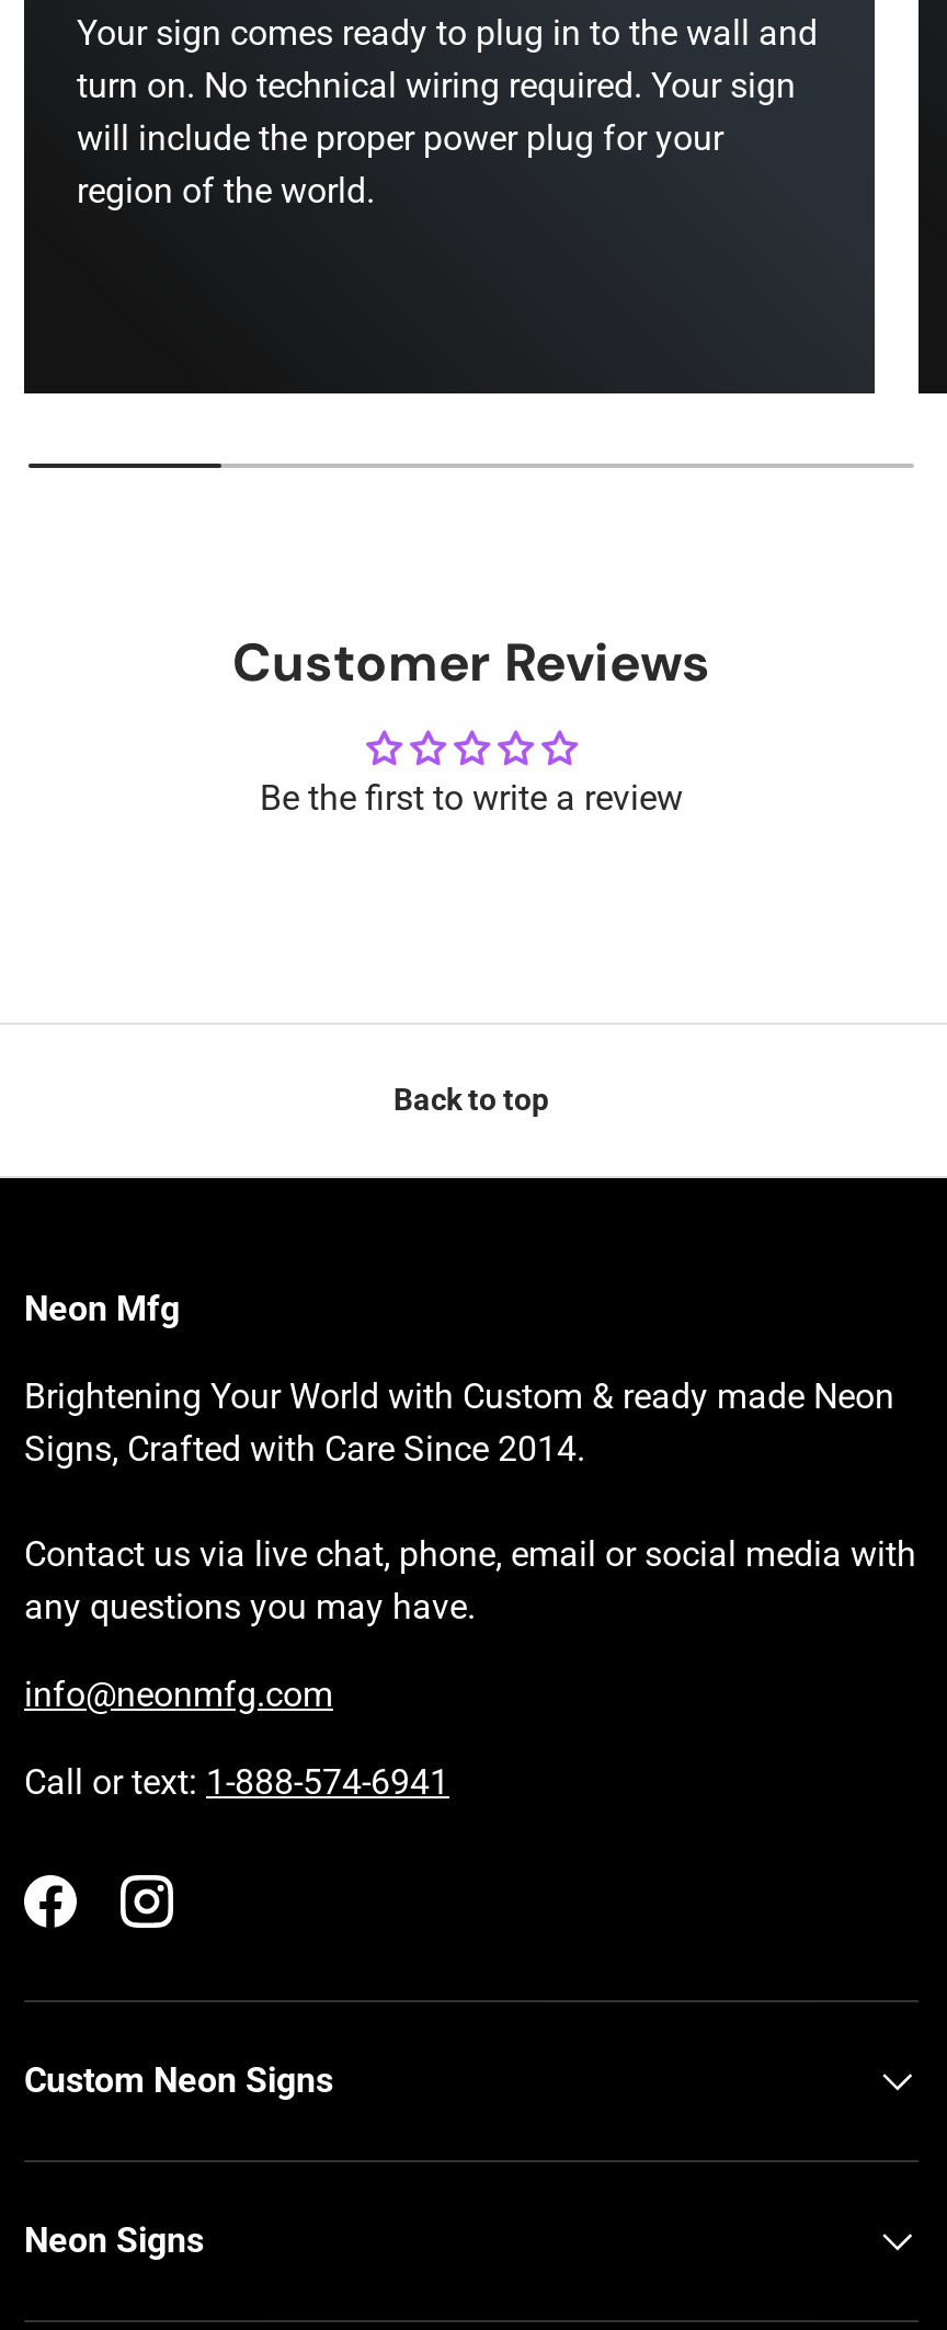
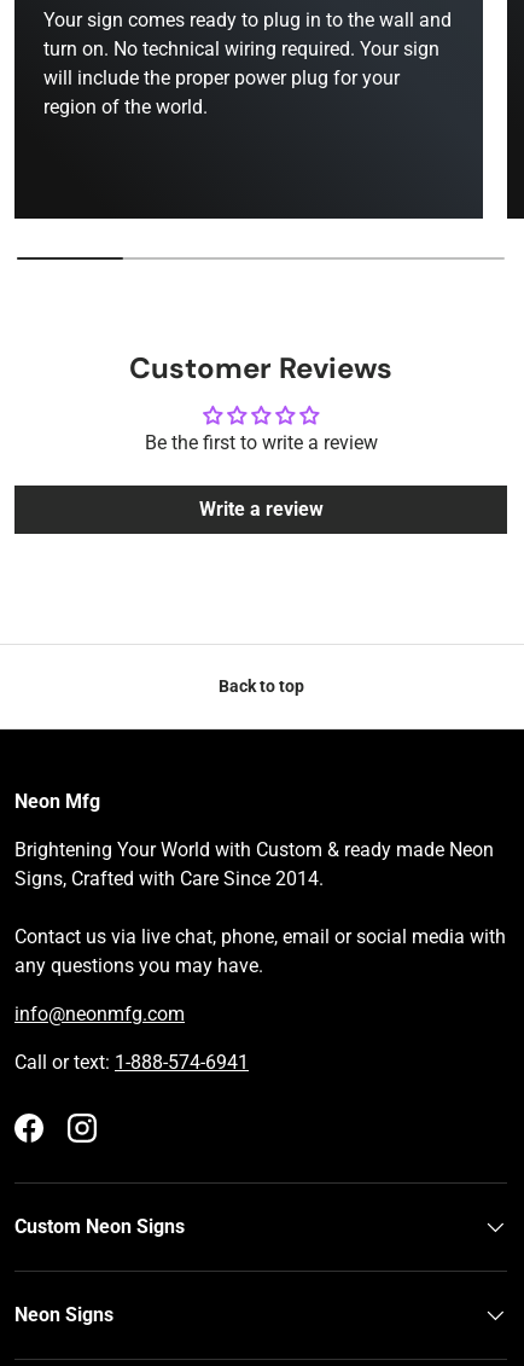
none -> [199,498,323,521] Write a review

